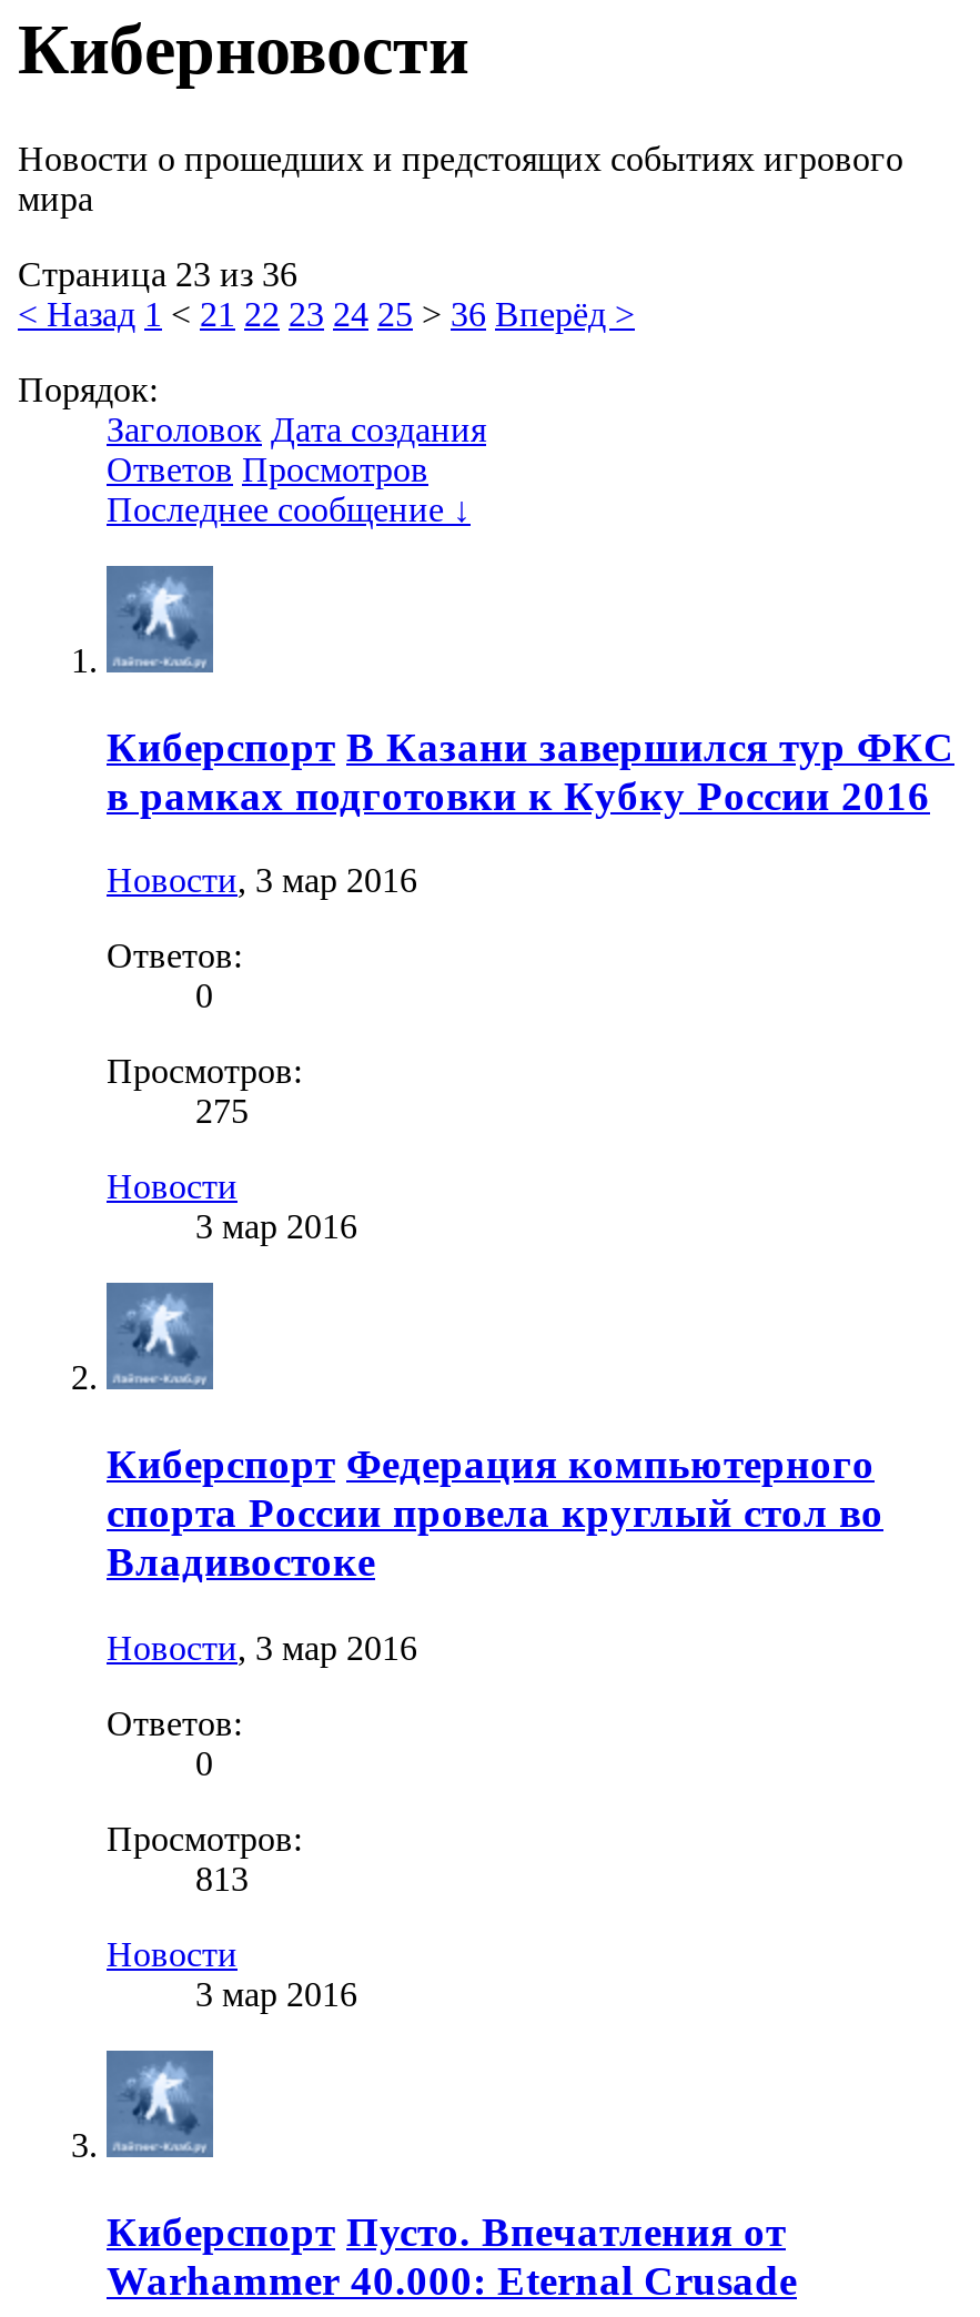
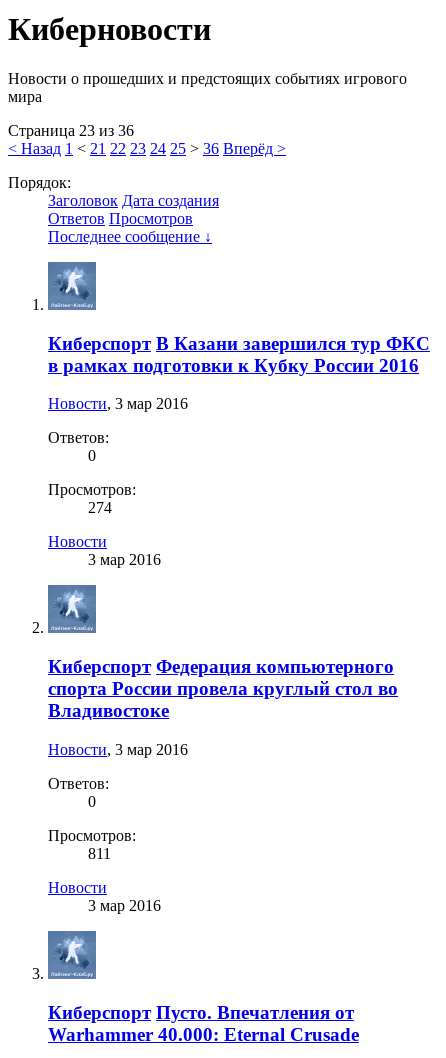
[195,1093,249,1130] 275 -> [88,499,112,516] 274
[195,1859,249,1897] 813 -> [88,845,111,862] 811

